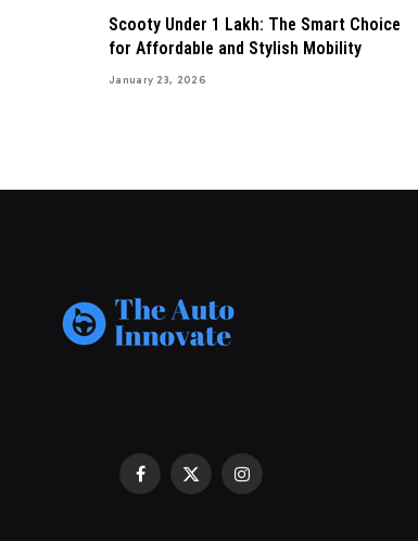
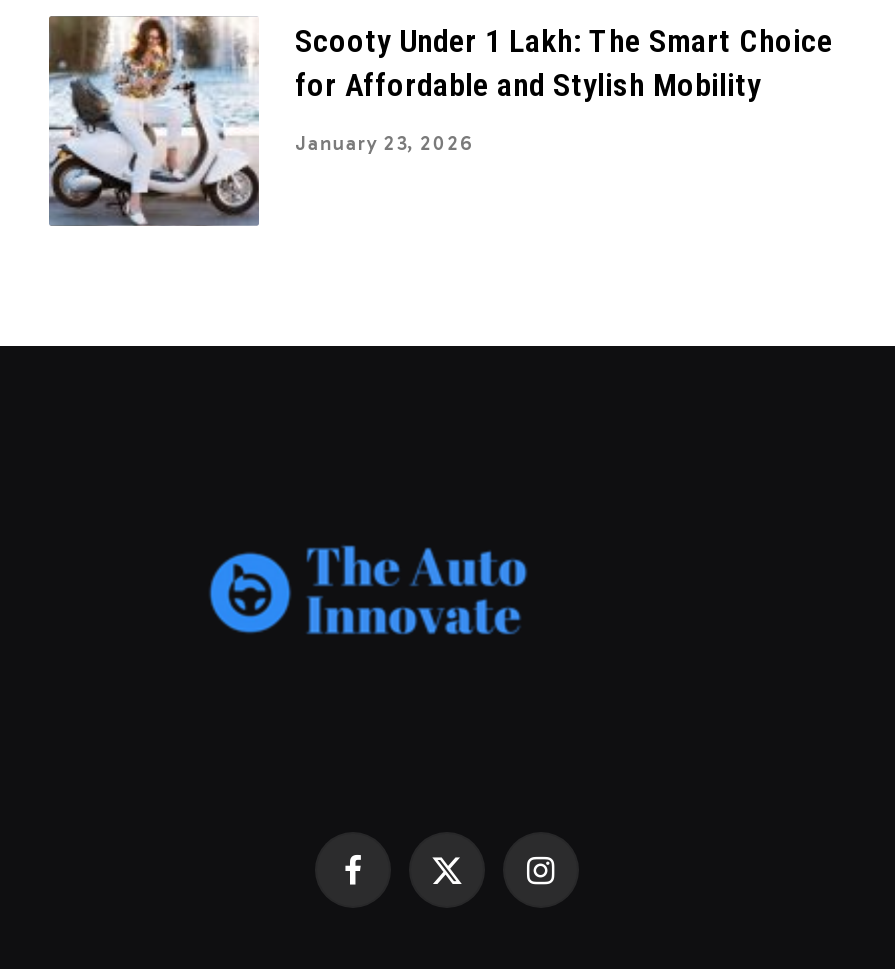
none -> [47,14,261,228] [image]

